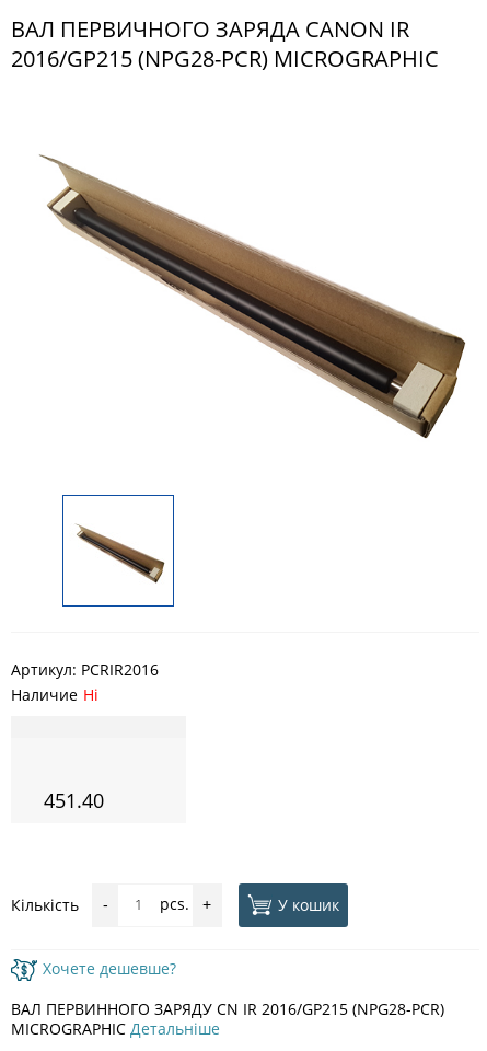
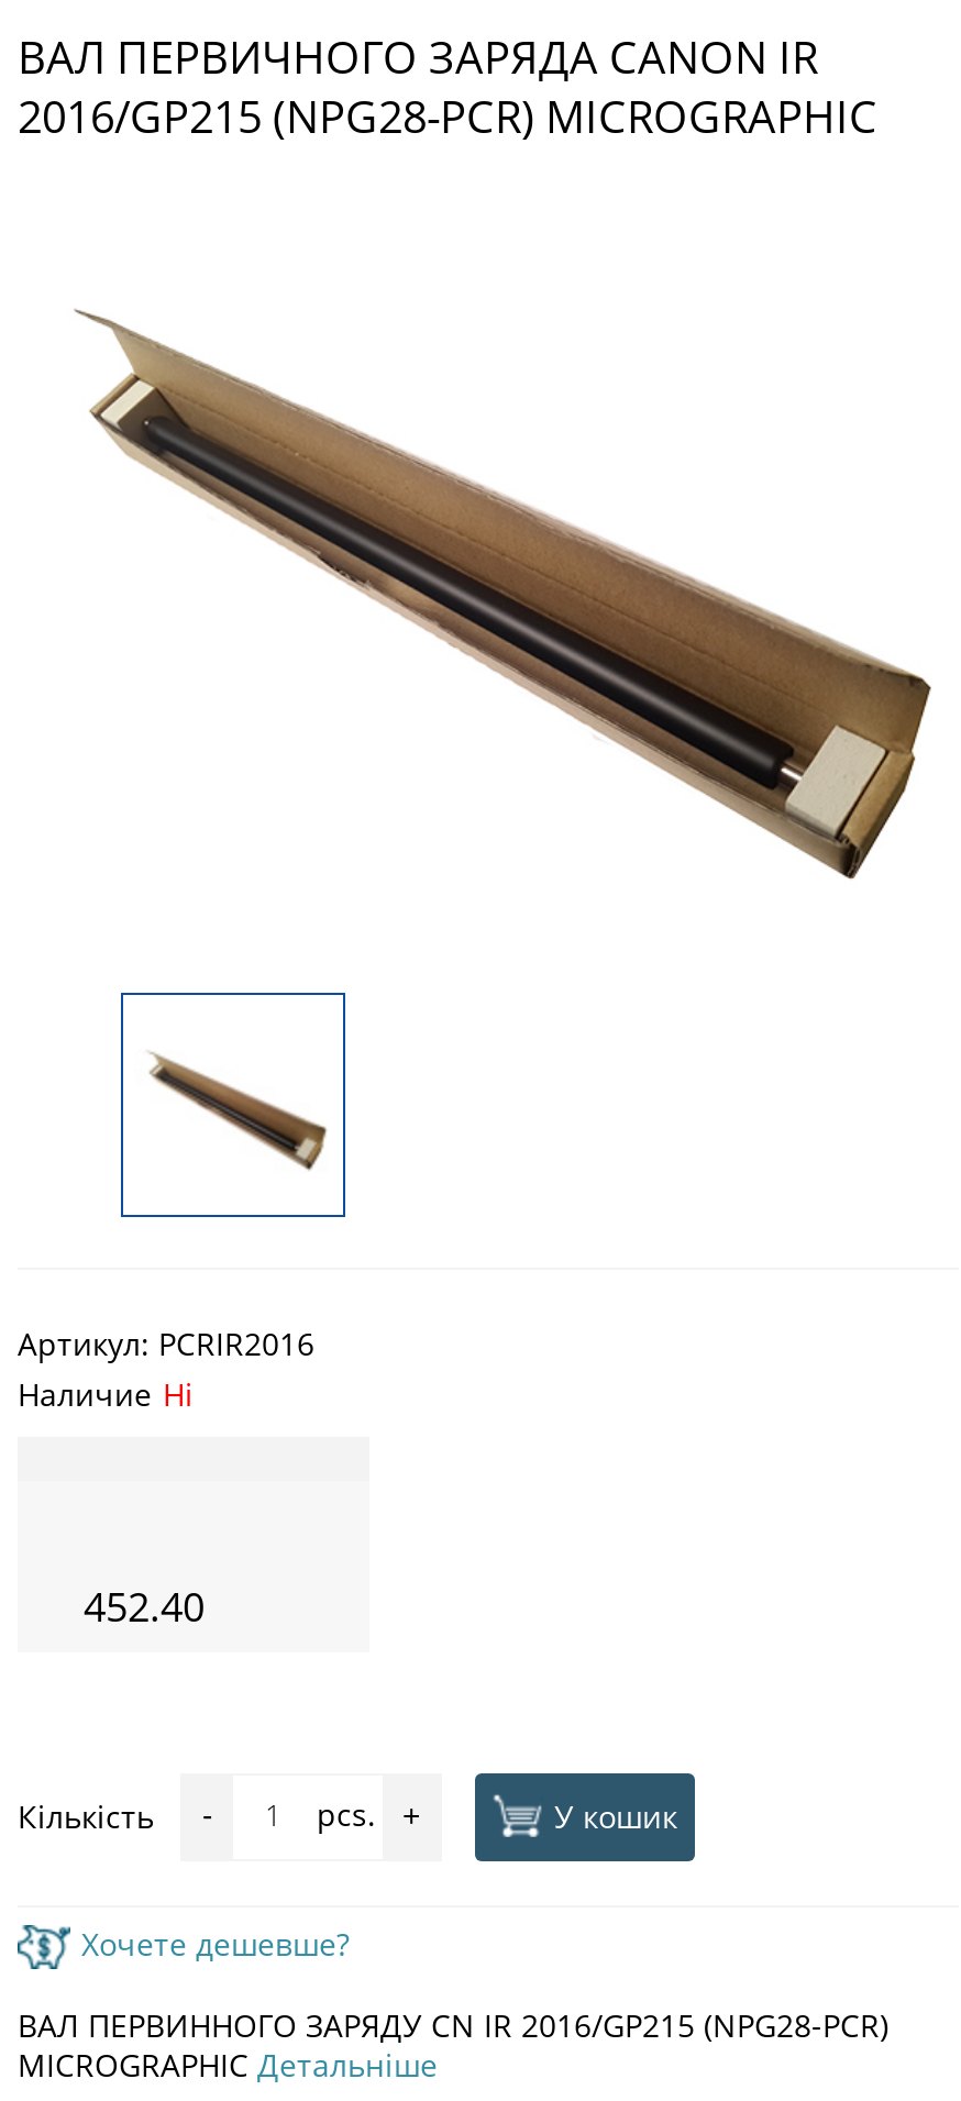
[44,787,104,813] 451.40 -> [84,1579,205,1632] 452.40

